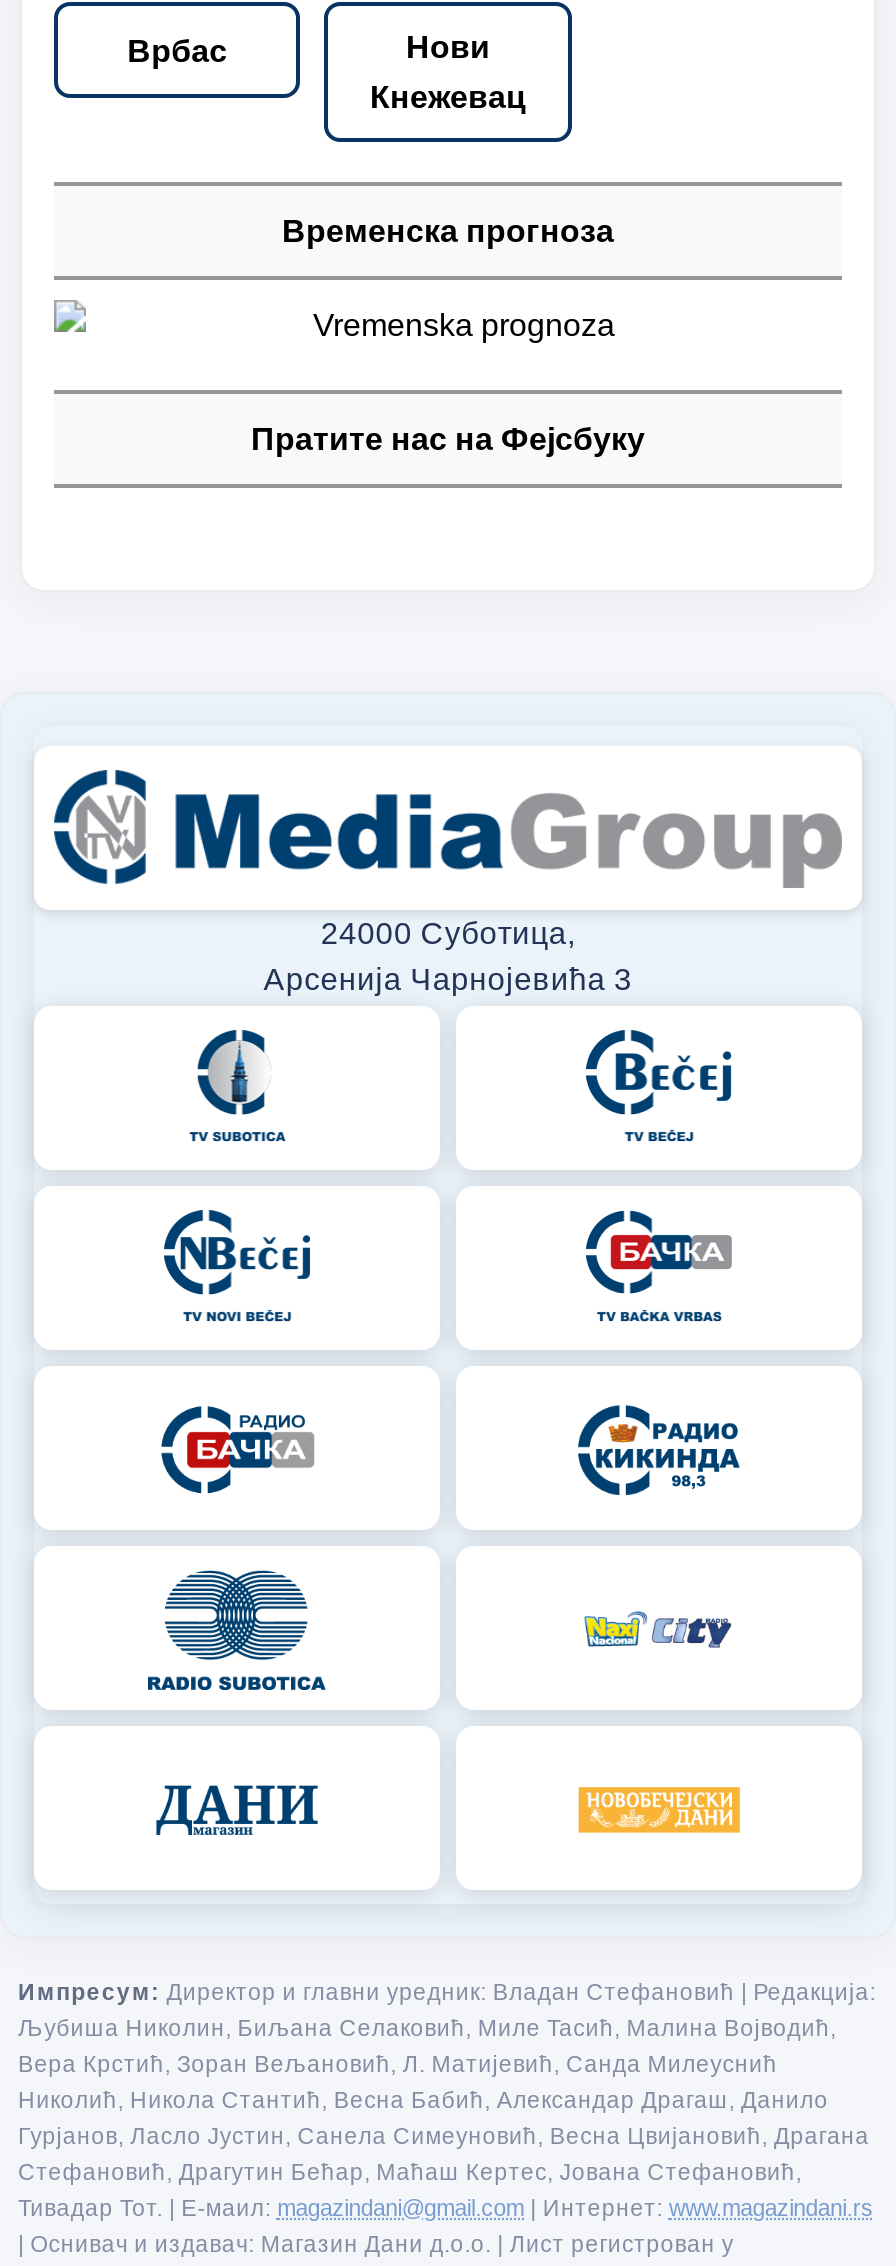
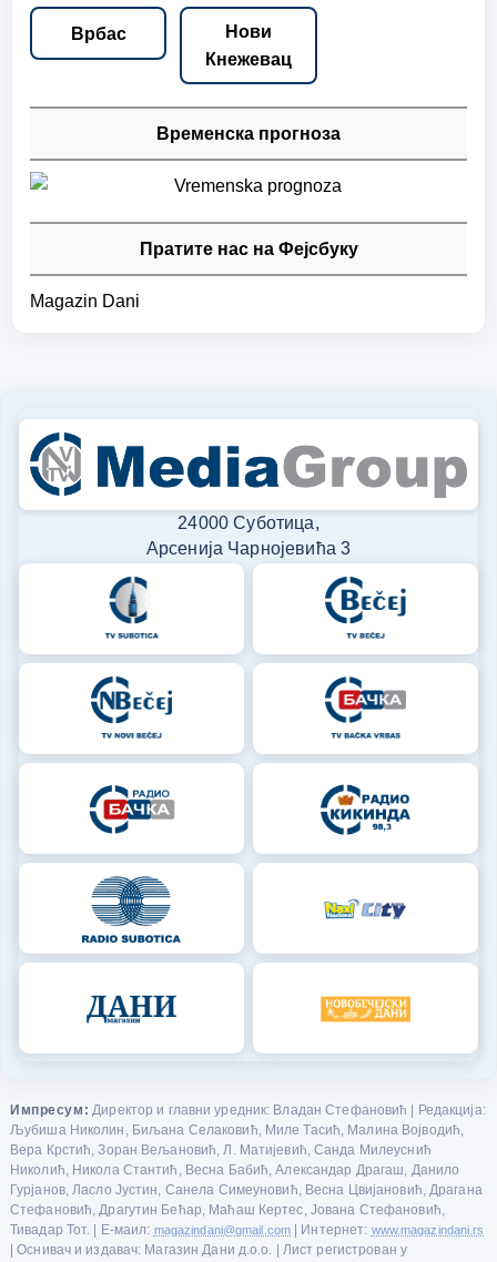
none -> [30,292,140,311] Magazin Dani

